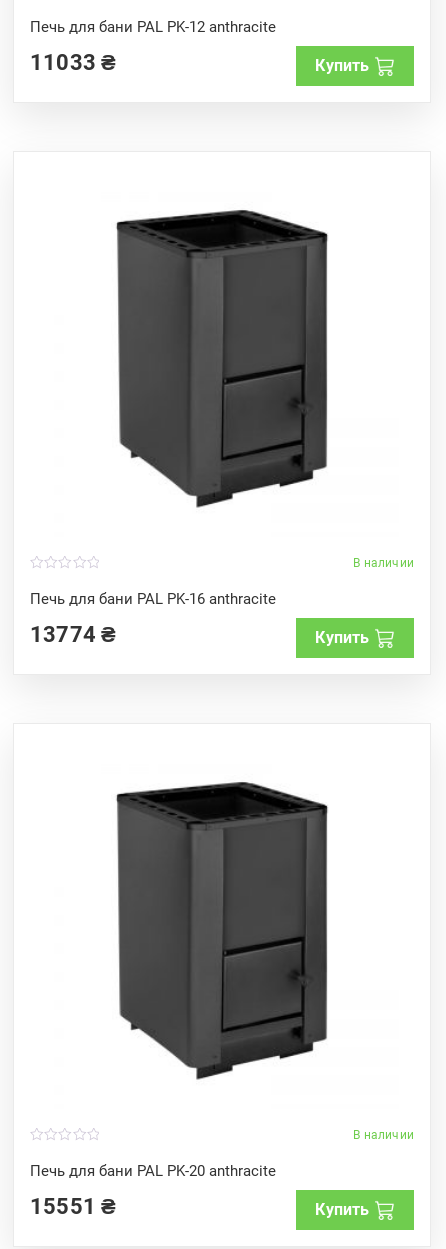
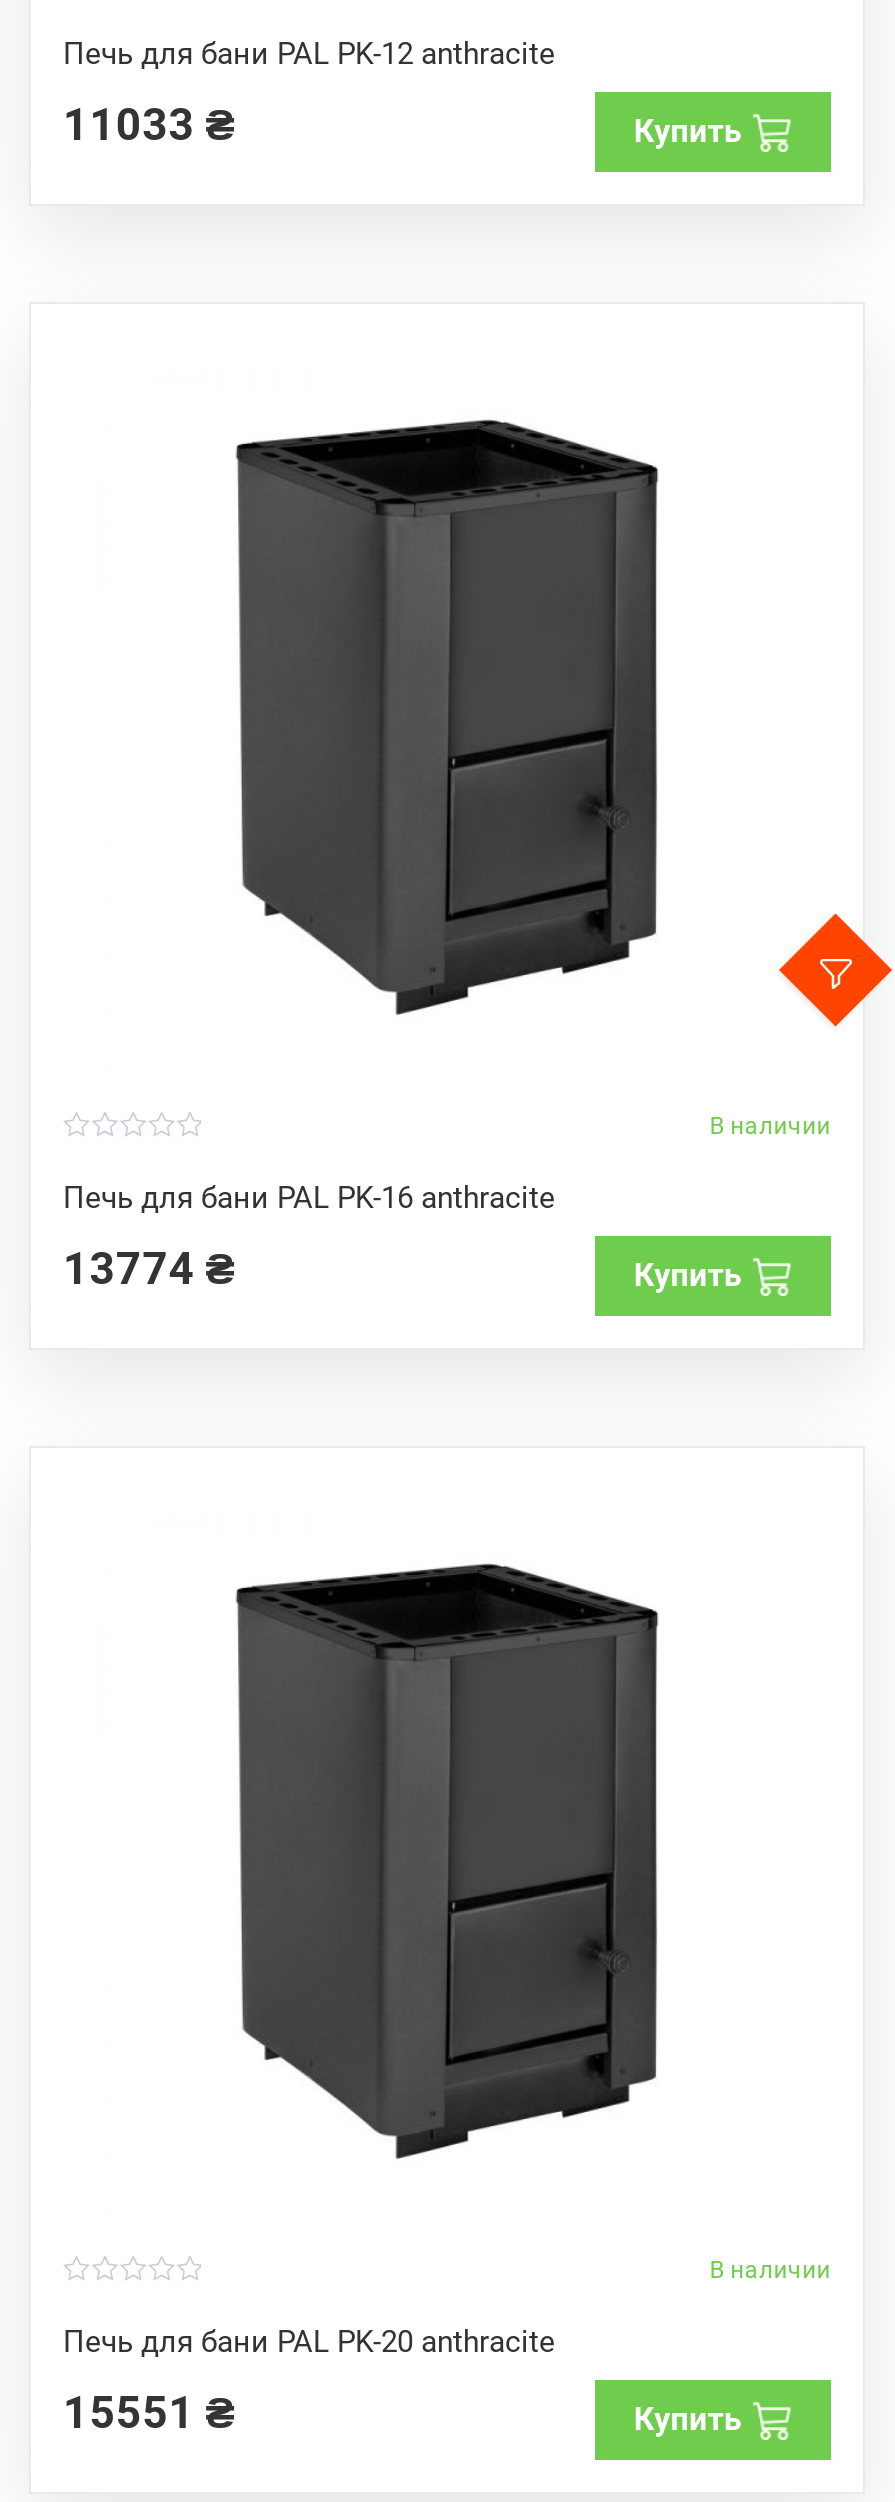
none -> [777,912,889,1028] [image]

